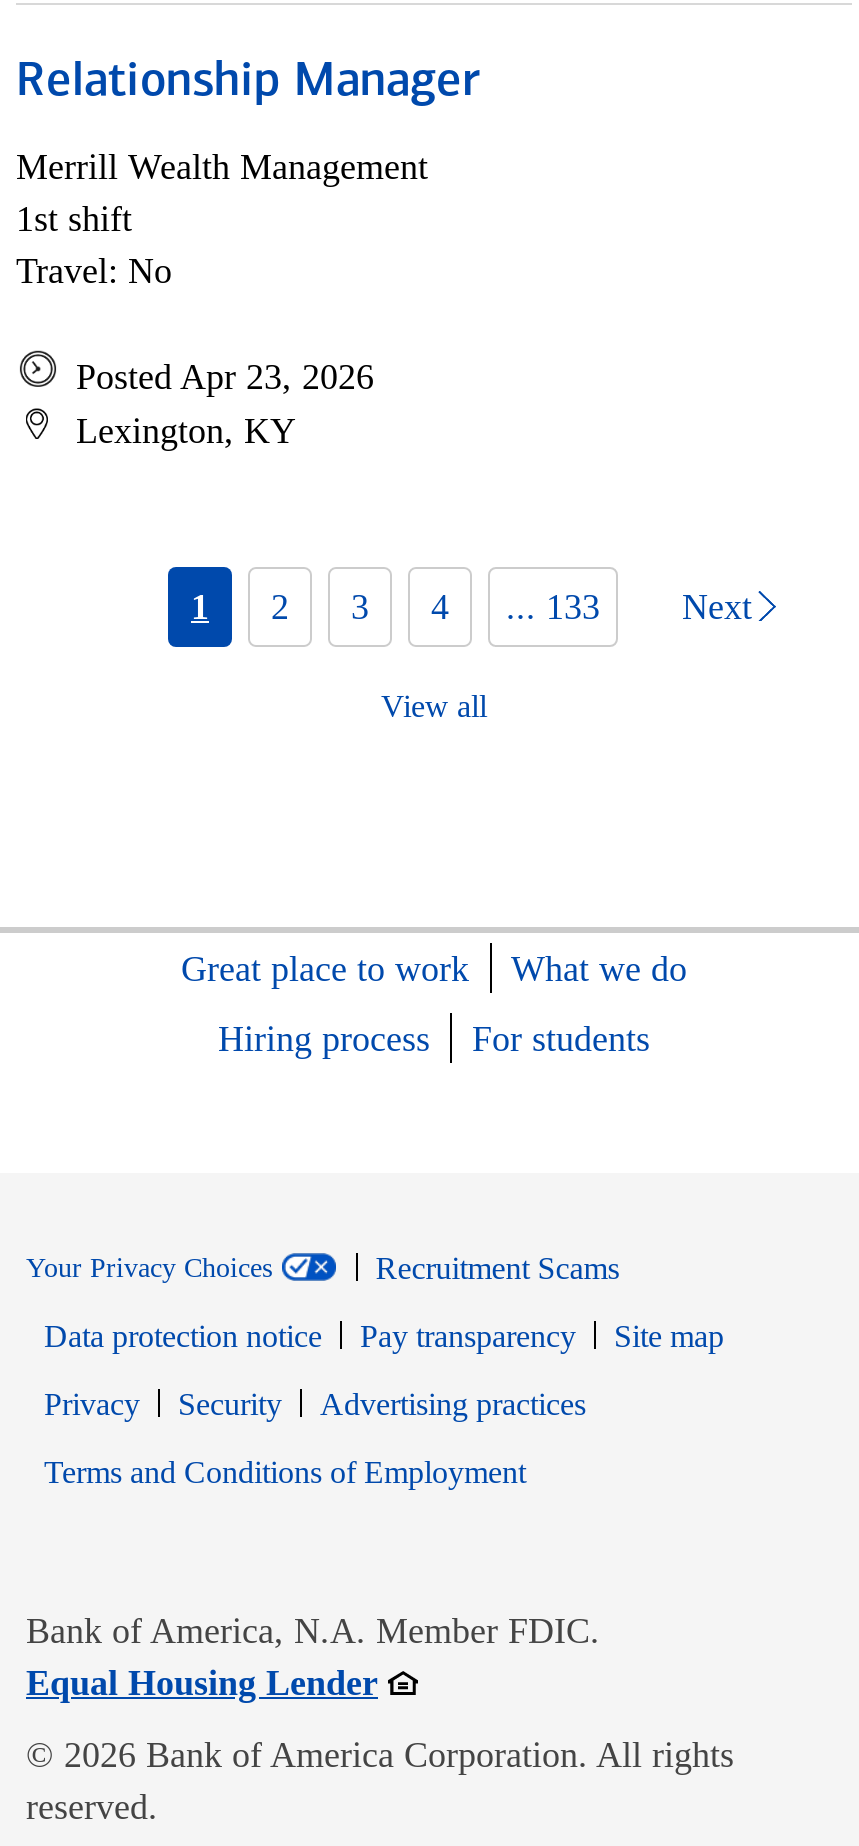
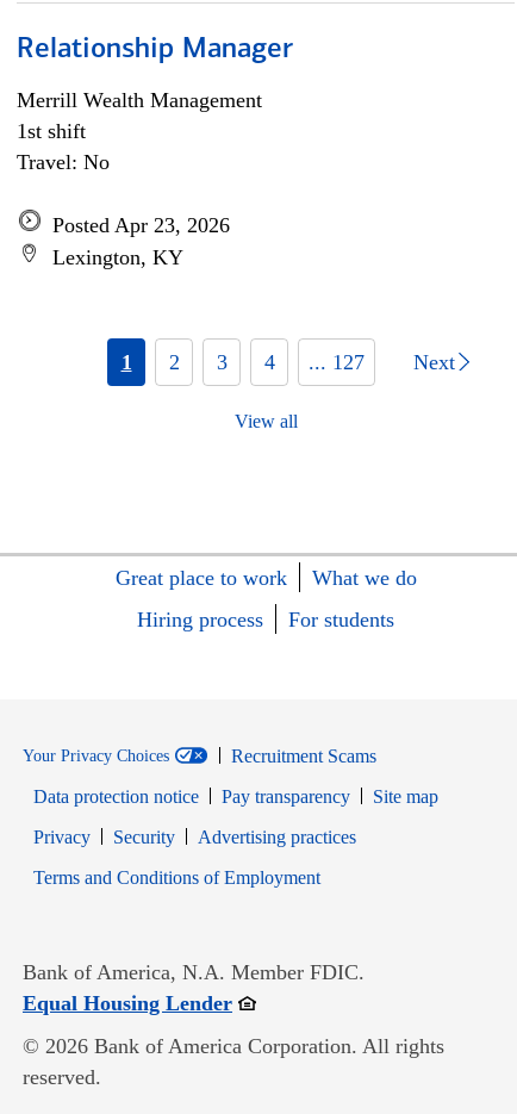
[191,586,600,626] 1 2 3 4 ... 133 -> [121,350,365,374] 1 2 3 4 ... 127

